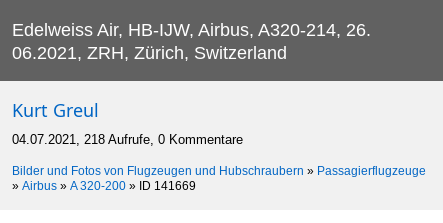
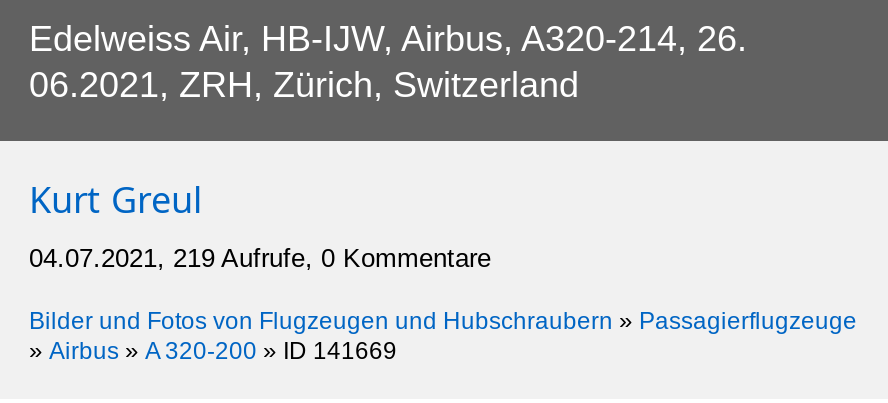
[12,132,243,147] 04.07.2021, 218 Aufrufe, 0 Kommentare -> [29,244,491,274] 04.07.2021, 219 Aufrufe, 0 Kommentare

